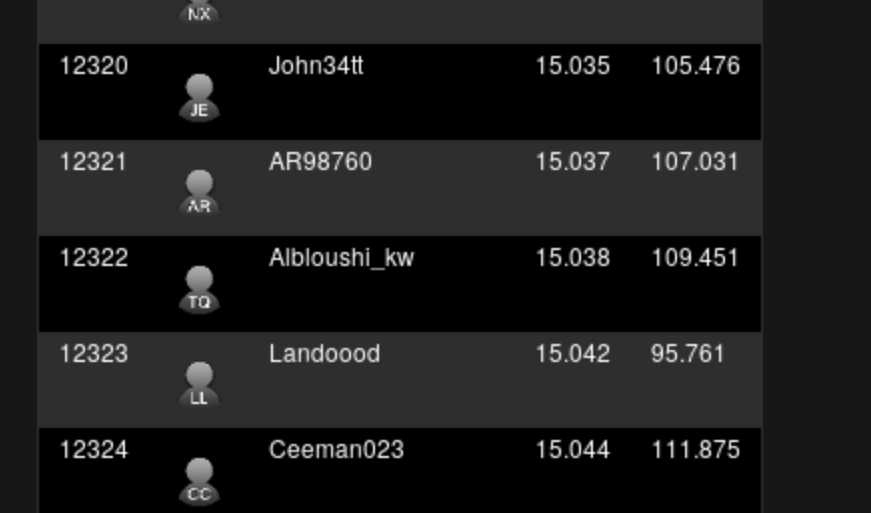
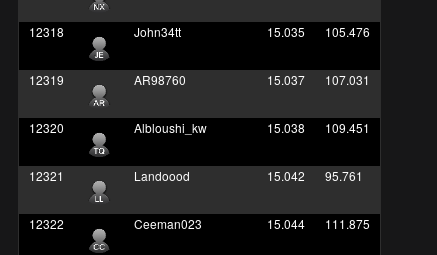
[59,46,129,80] 12320 -> [29,23,64,40] 12318
[59,142,129,176] 12321 -> [29,71,64,88] 12319
[59,238,129,272] 12322 -> [29,119,64,136] 12320
[59,334,129,368] 12323 -> [29,167,64,184] 12321
[59,430,129,464] 12324 -> [29,215,64,232] 12322

